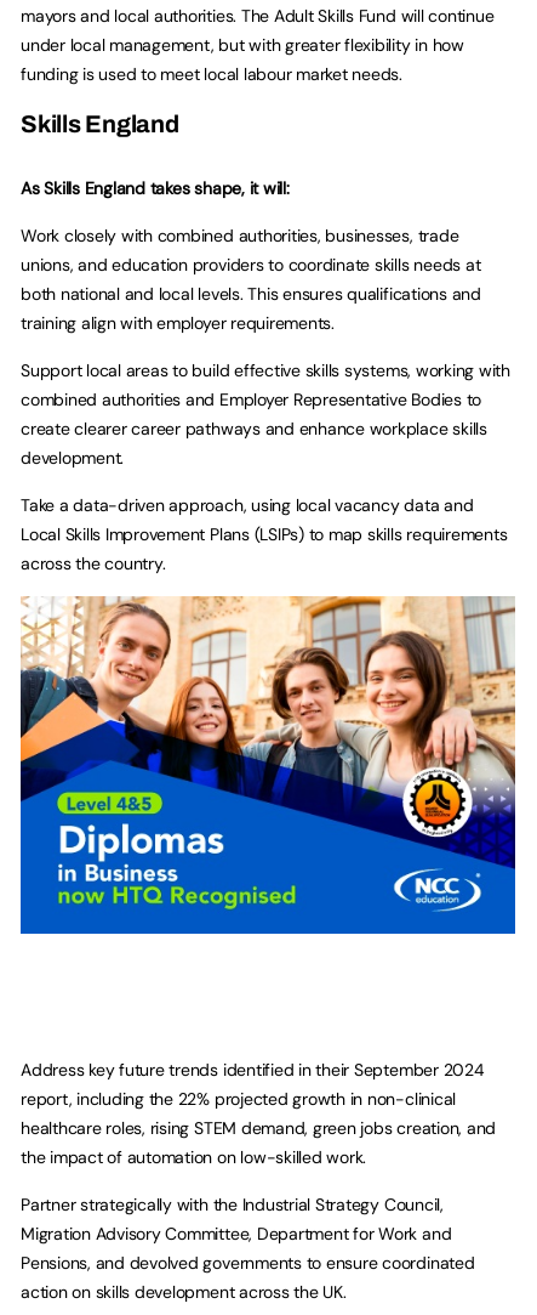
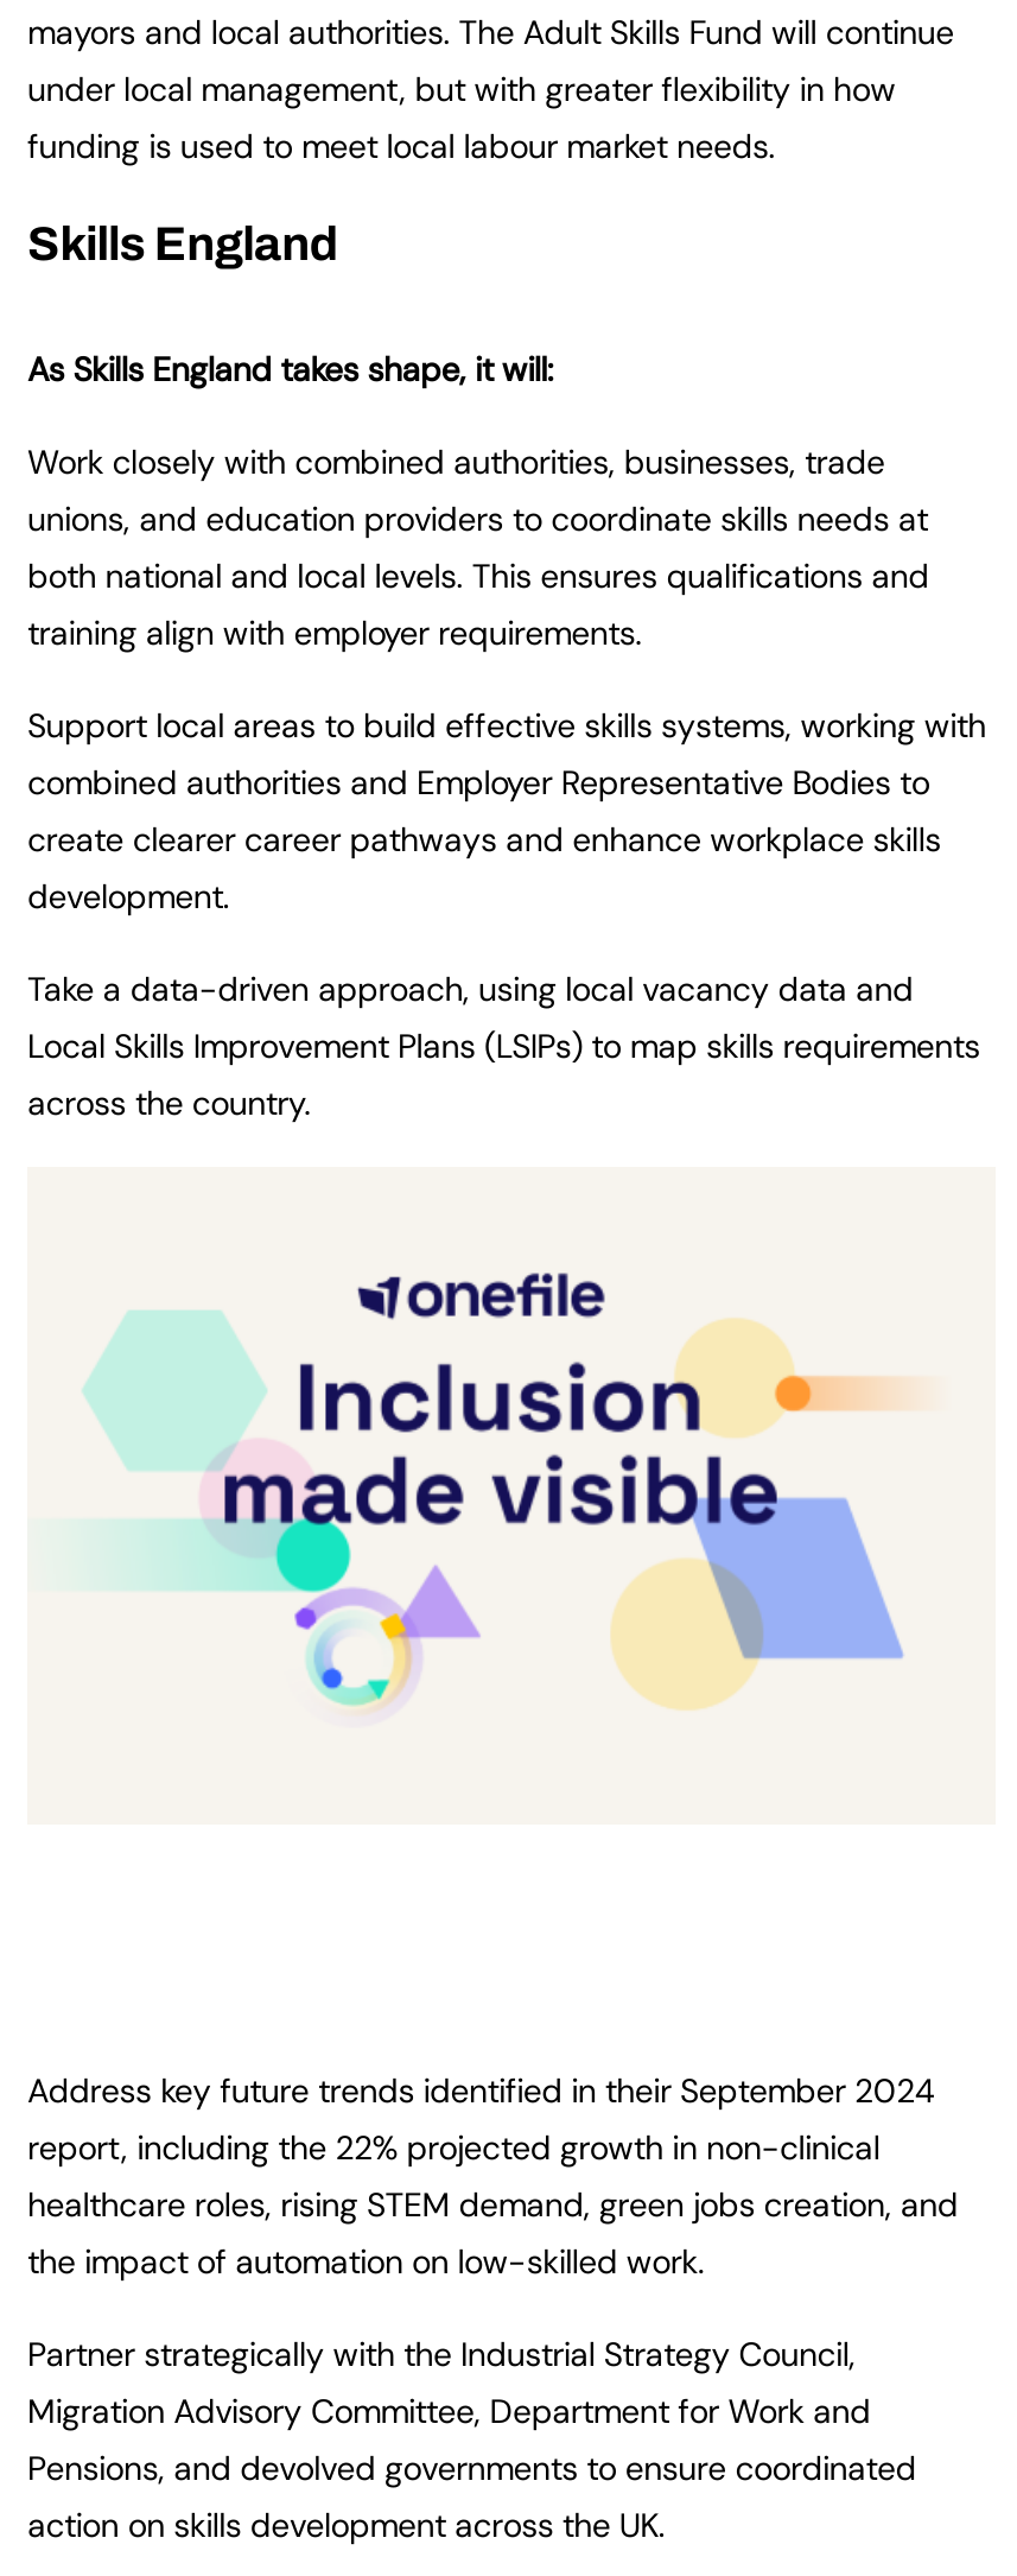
[19,595,516,935] [image] -> [27,1166,996,1826] [image]

